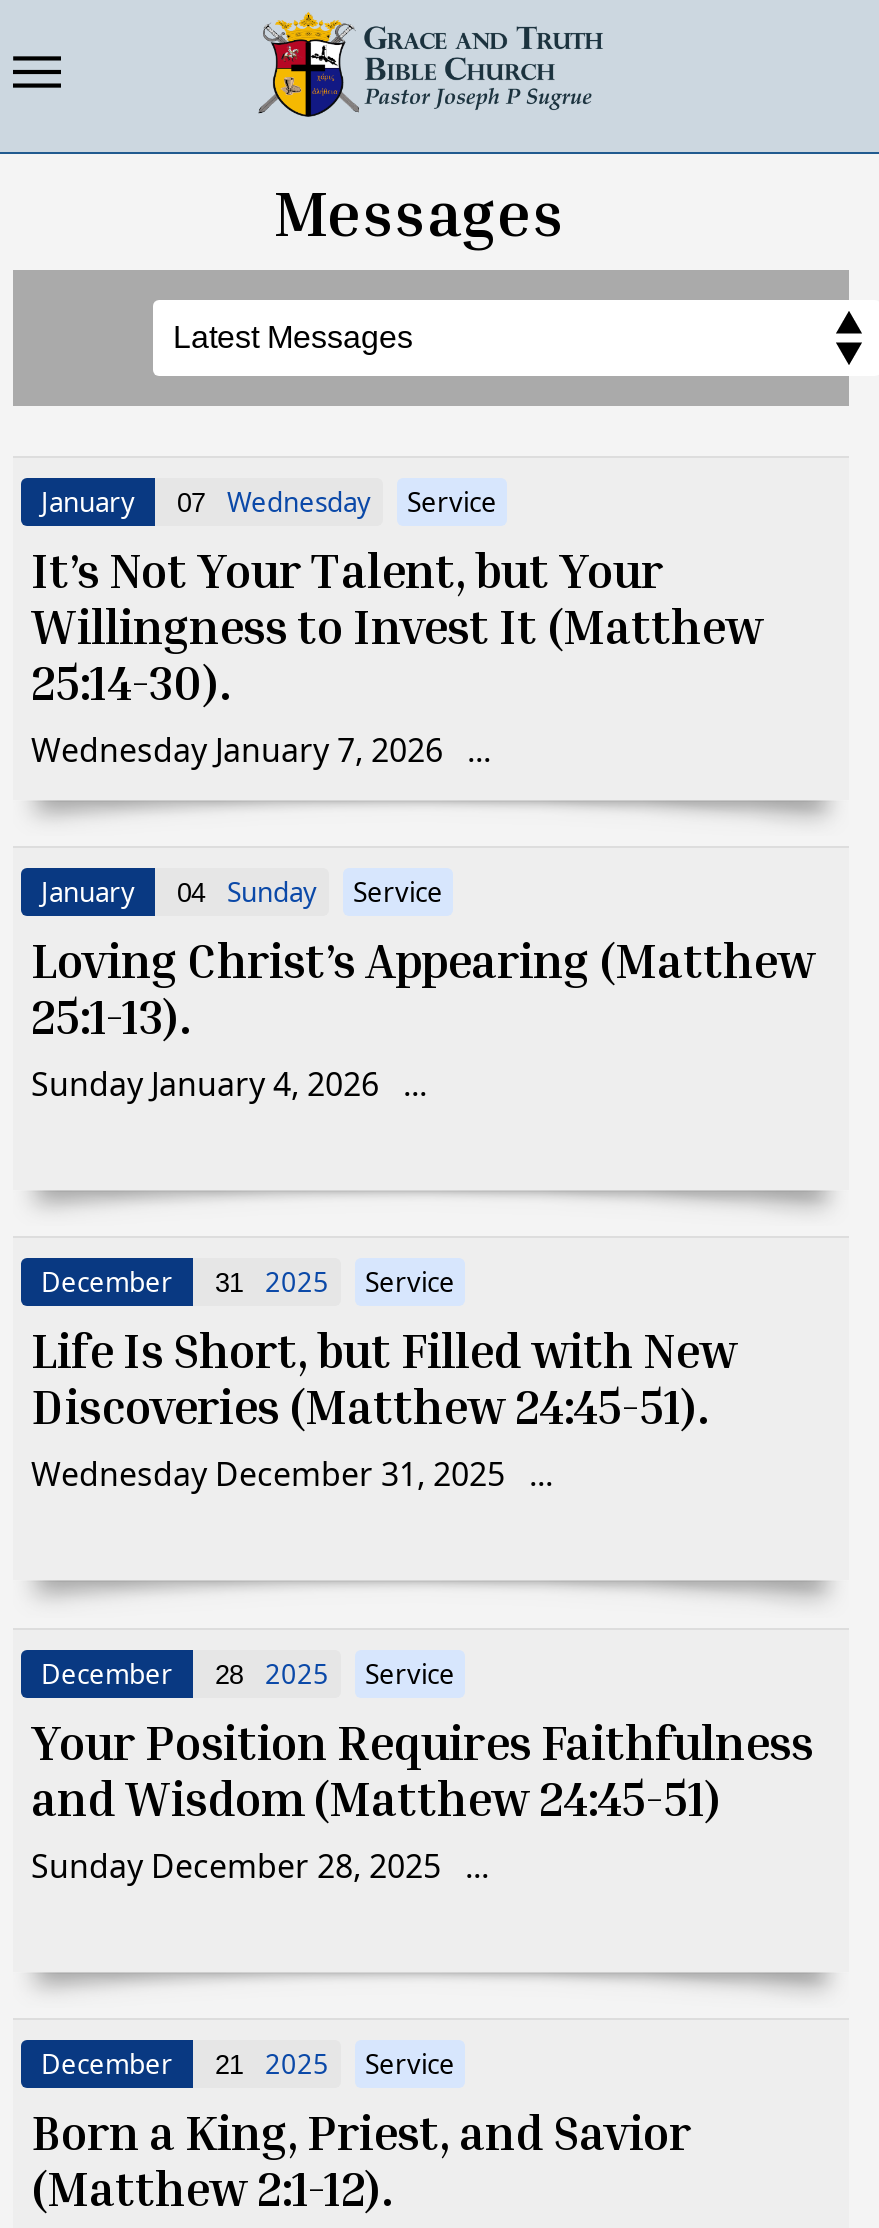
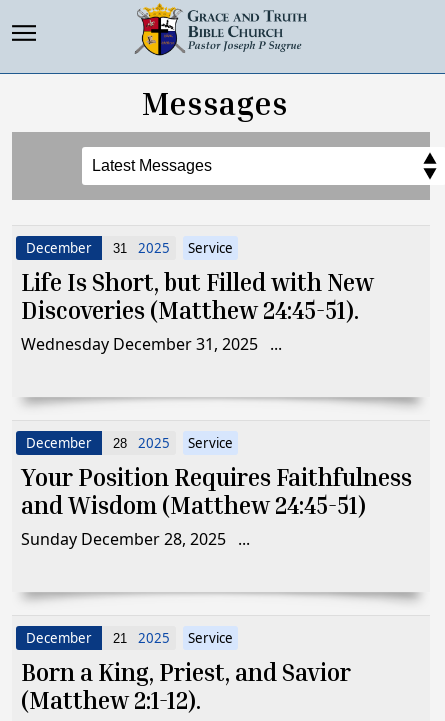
[31,484,815,1106] January | 07 | Wednesday | Service | It’s Not Your Talent, but Your | Willingness to Invest It (Matthew | 25:14-30). | Wednesday January 7, 2026 ... | January | 04 | Sunday | Service | Loving Christ’s Appearing (Matthew | 25:1-13). | Sunday January 4, 2026 ... -> none

